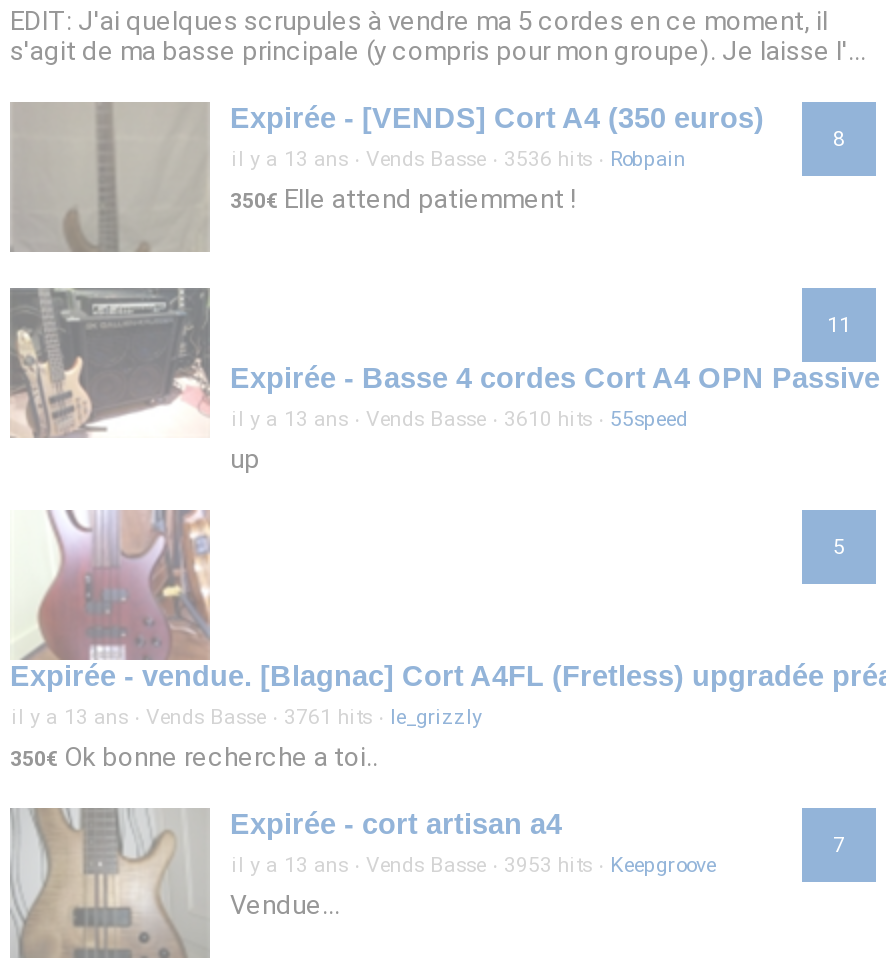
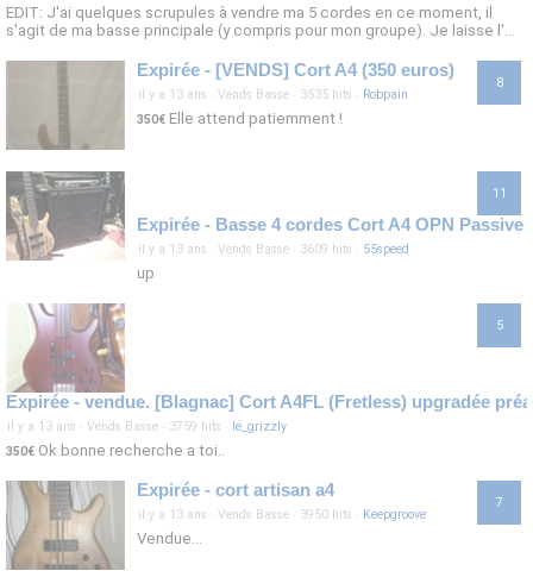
[232,146,686,176] il y a 13 ans · Vends Basse · 3536 hits · Robpain -> [138,87,408,105] il y a 13 ans · Vends Basse · 3535 hits · Robpain
[232,406,688,436] il y a 13 ans · Vends Basse · 3610 hits · 55speed -> [138,242,409,259] il y a 13 ans · Vends Basse · 3609 hits · 55speed
[12,704,482,734] il y a 13 ans · Vends Basse · 3761 hits · le_grizzly -> [7,419,287,437] il y a 13 ans · Vends Basse · 3759 hits · le_grizzly
[232,852,716,882] il y a 13 ans · Vends Basse · 3953 hits · Keepgroove -> [138,507,426,525] il y a 13 ans · Vends Basse · 3950 hits · Keepgroove

